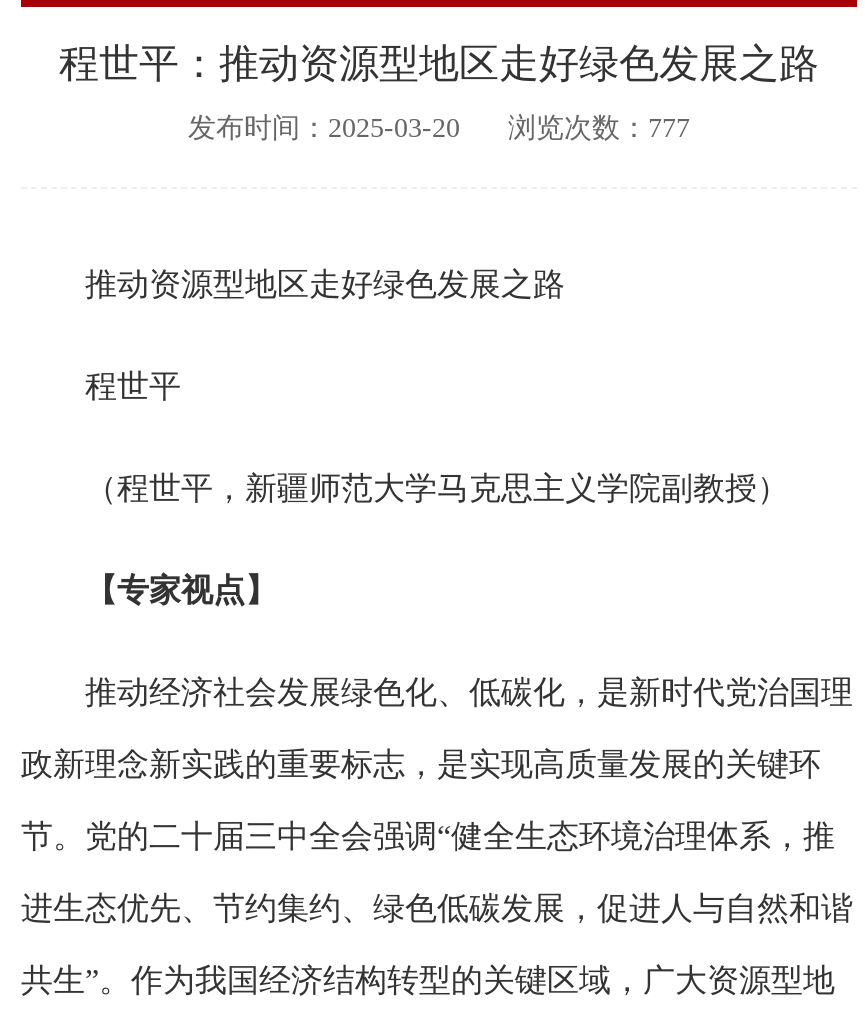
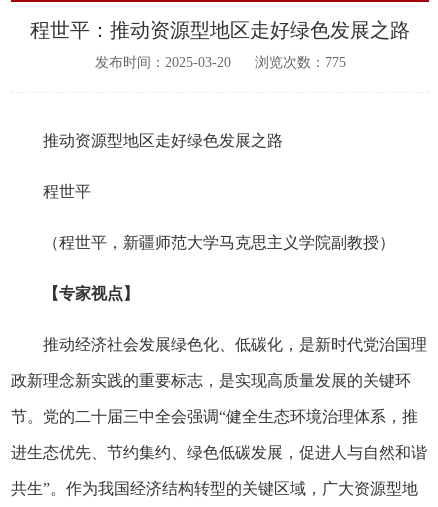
[188,113,690,143] 发布时间：2025-03-20 浏览次数：777 -> [94,55,345,70] 发布时间：2025-03-20 浏览次数：775

